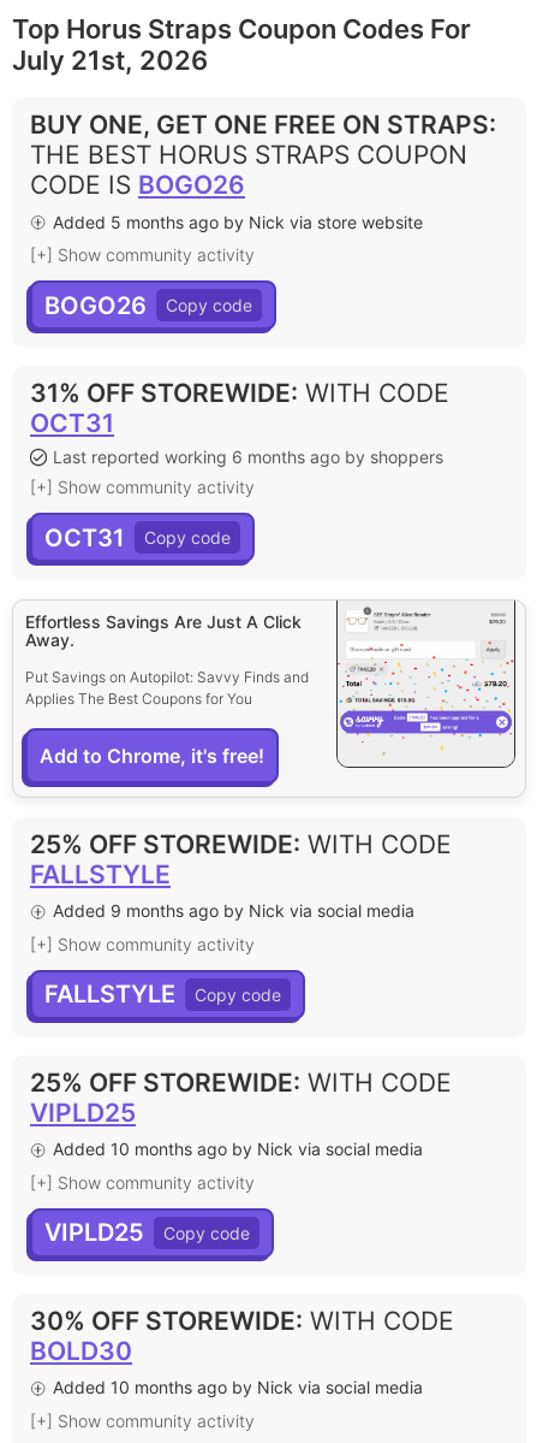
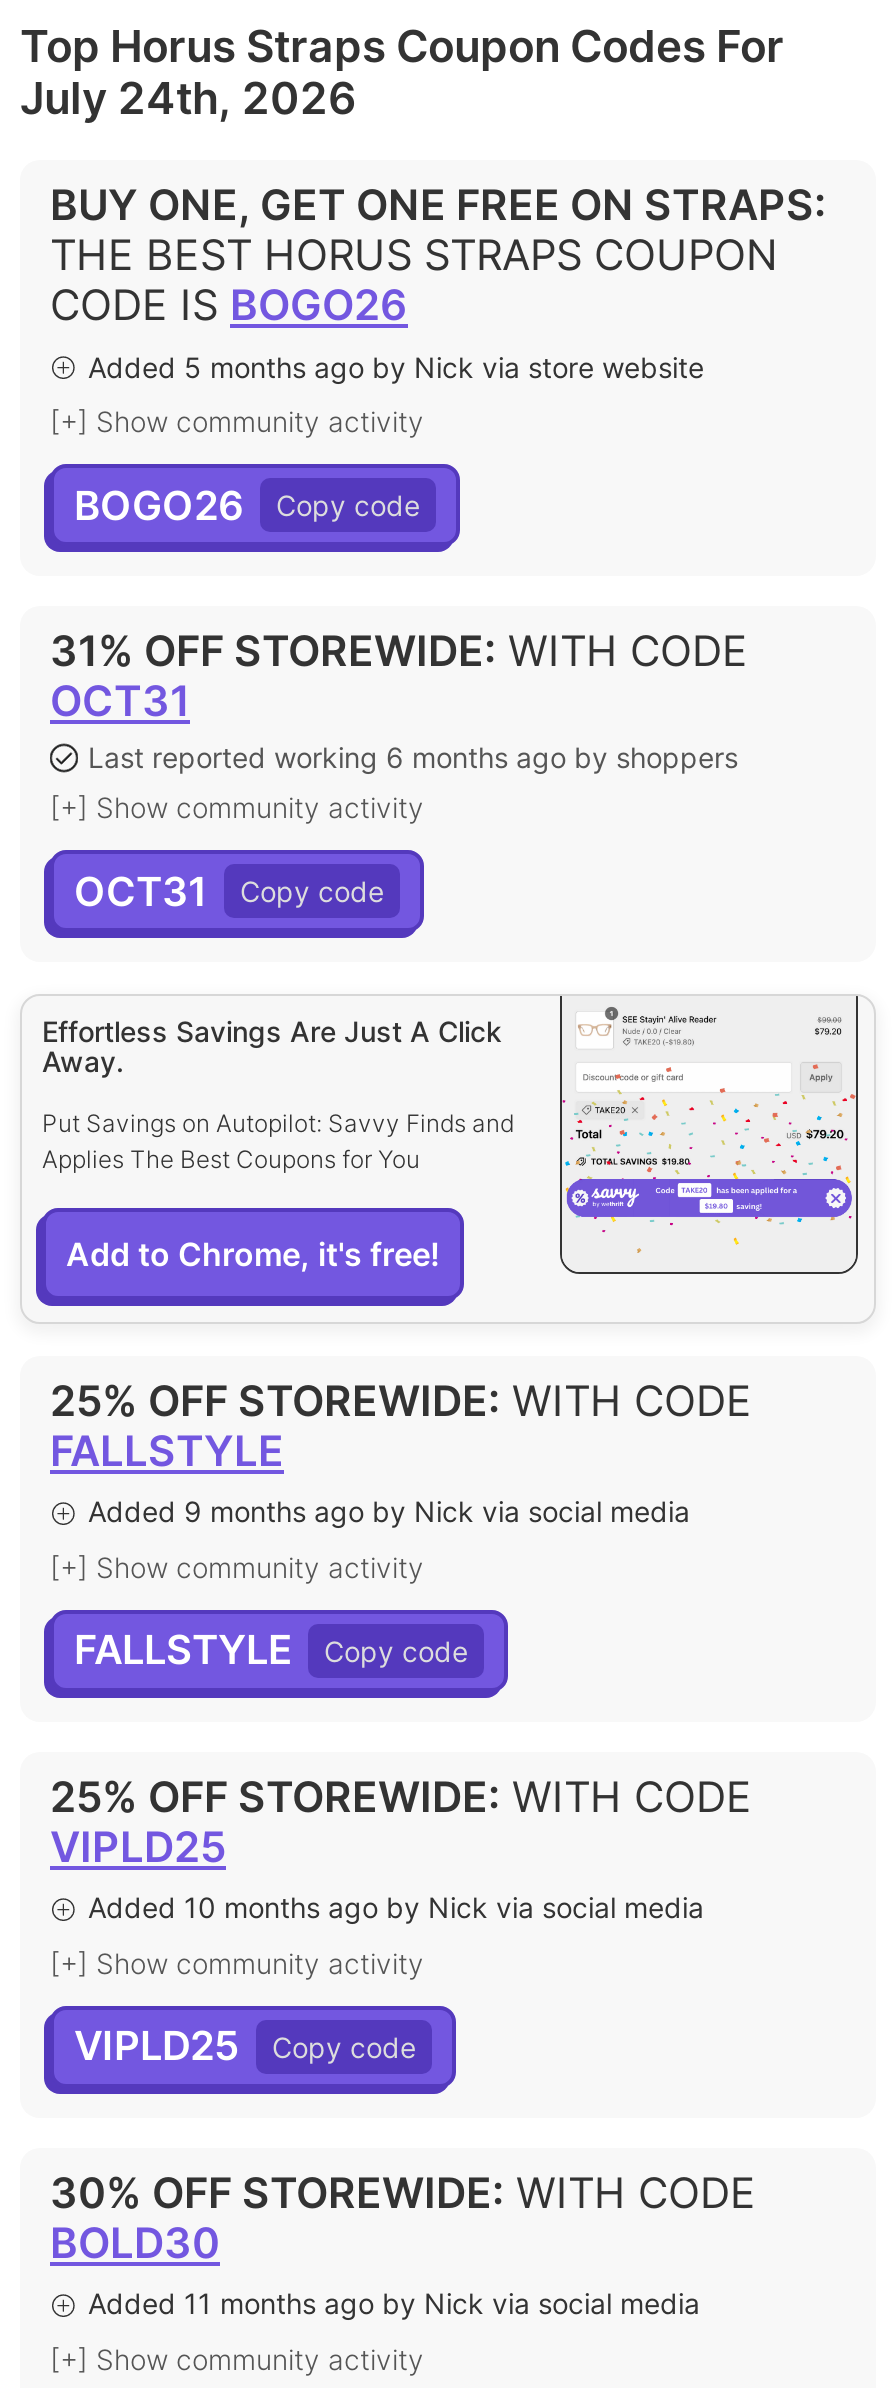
[12,45,208,76] July 21st, 2026 -> [20,72,356,124] July 24th, 2026
[53,1377,423,1398] Added 10 months ago by Nick via social media -> [88,2287,700,2321] Added 11 months ago by Nick via social media

